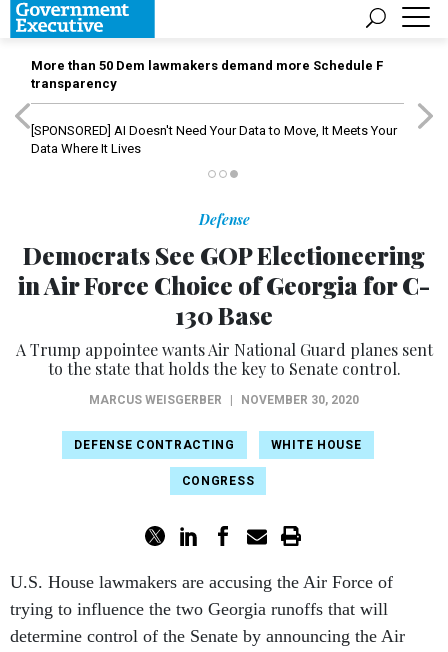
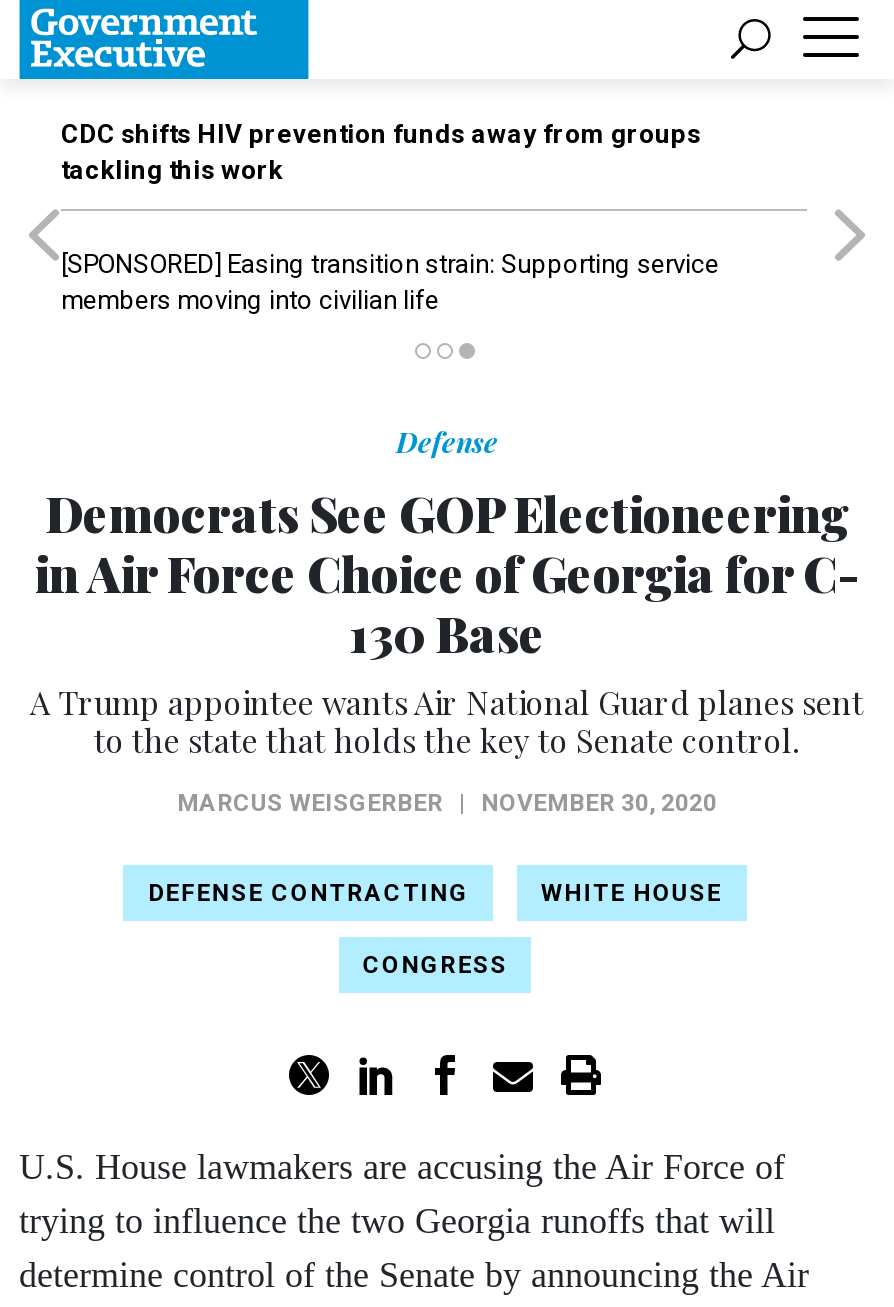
[31,58,383,91] More than 50 Dem lawmakers demand more Schedule F | transparency -> [61,119,701,185] CDC shifts HIV prevention funds away from groups | tackling this work
[31,123,397,156] [SPONSORED] AI Doesn't Need Your Data to Move, It Meets Your | Data Where It Lives -> [61,249,719,315] [SPONSORED] Easing transition strain: Supporting service | members moving into civilian life

